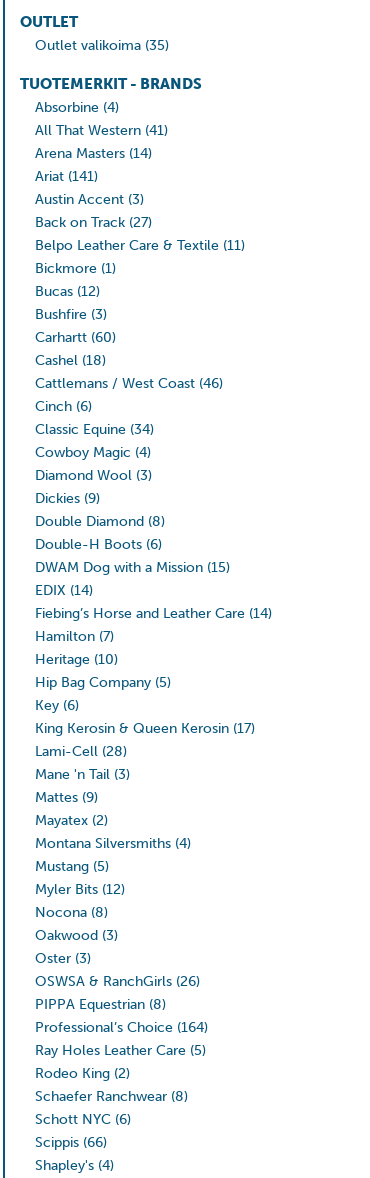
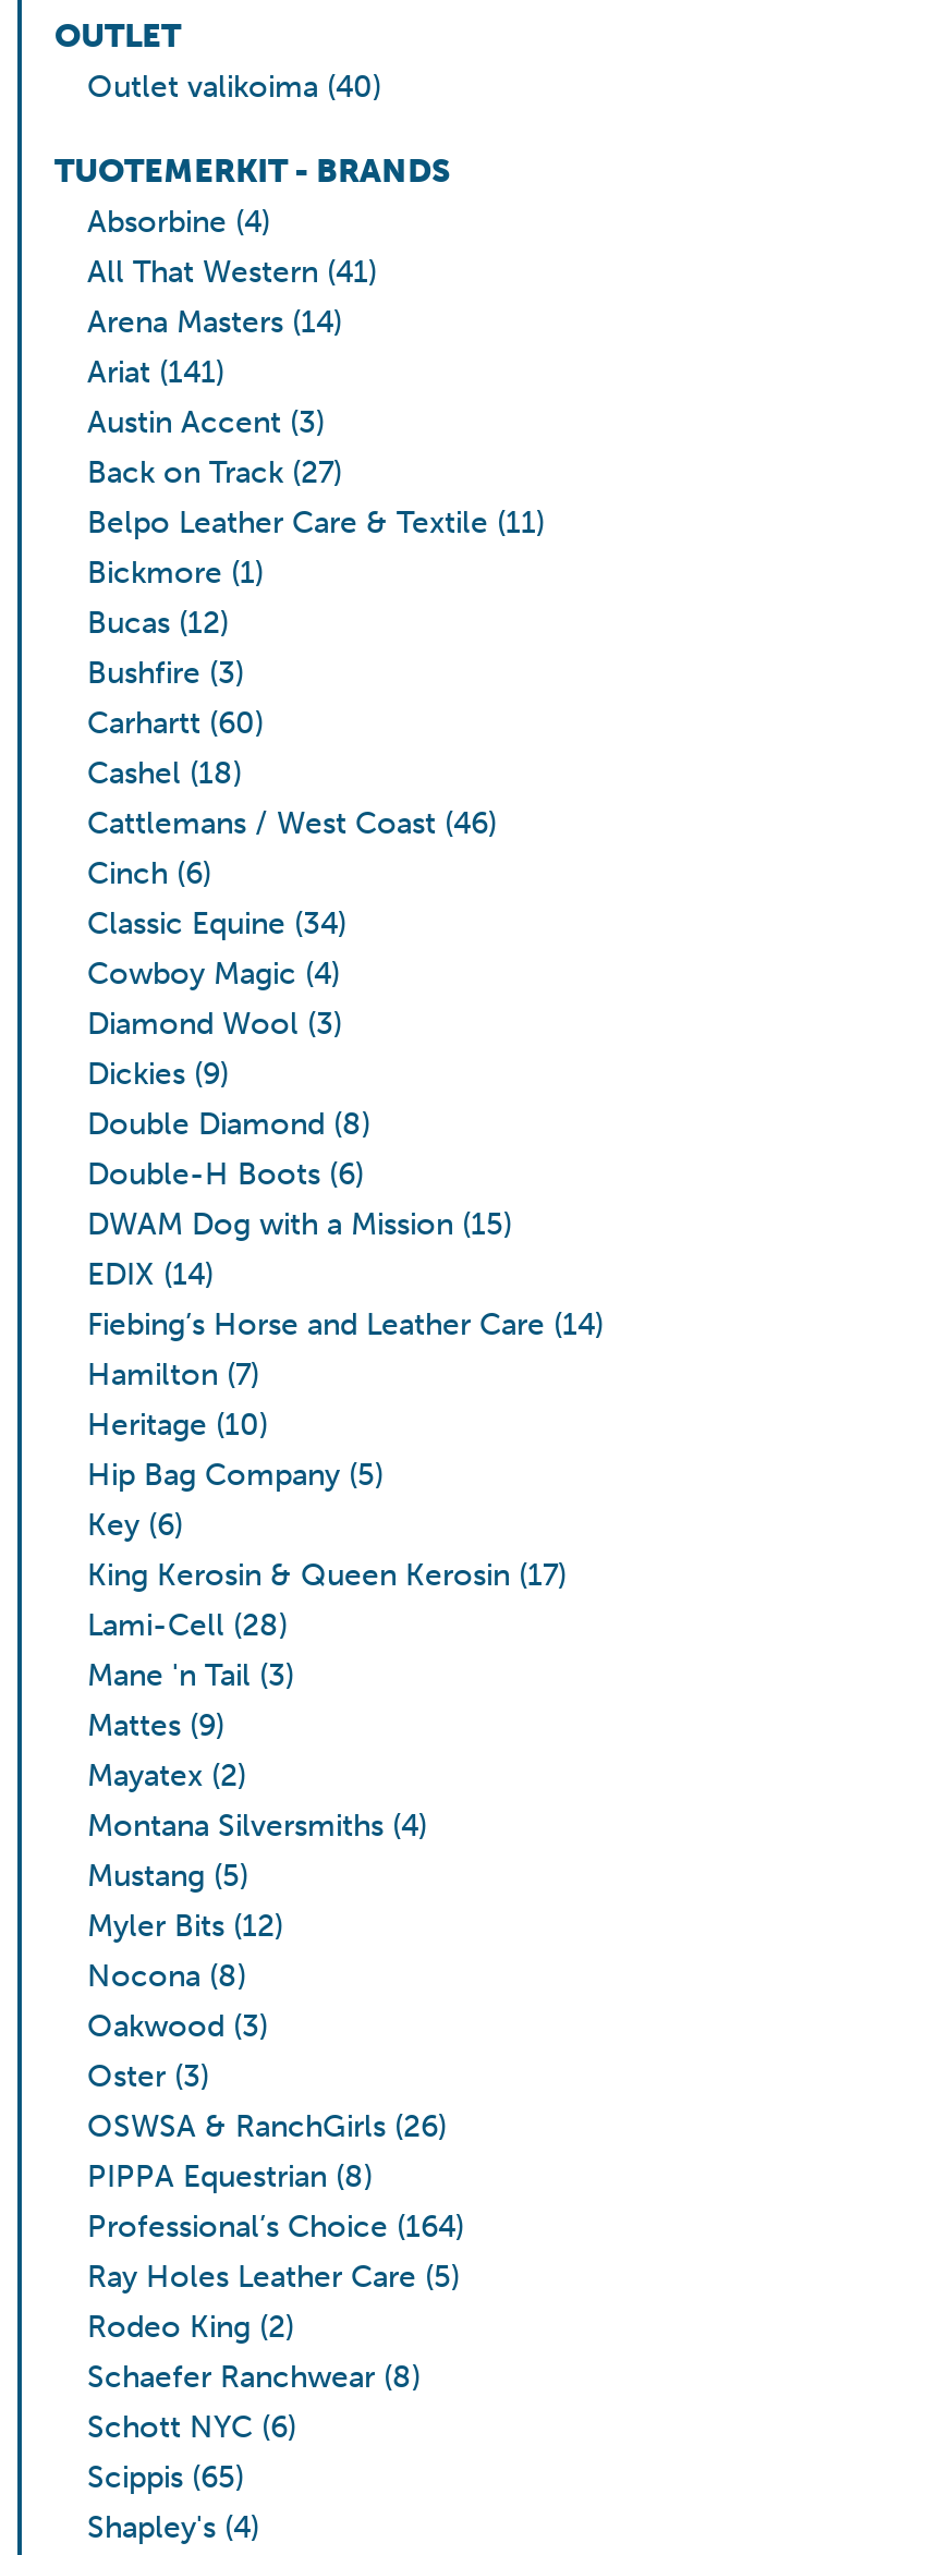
[35,37,169,54] Outlet valikoima (35) -> [87,68,381,105] Outlet valikoima (40)
[35,1134,107,1151] Scippis (66) -> [87,2458,244,2495] Scippis (65)

